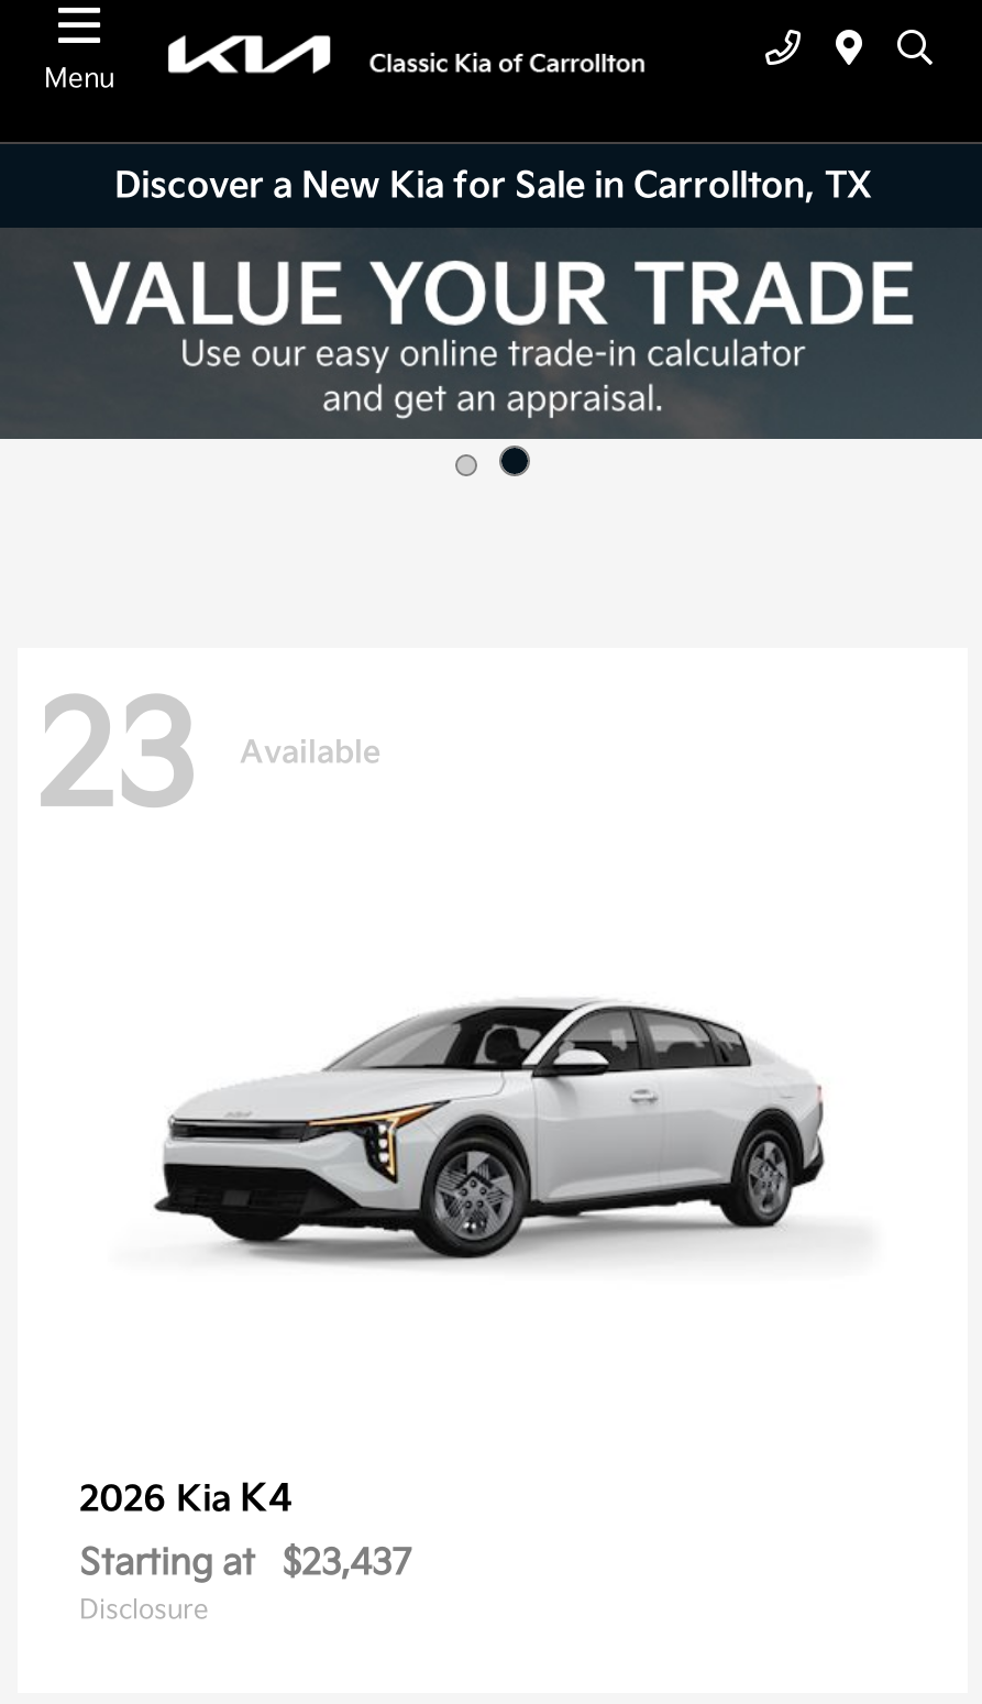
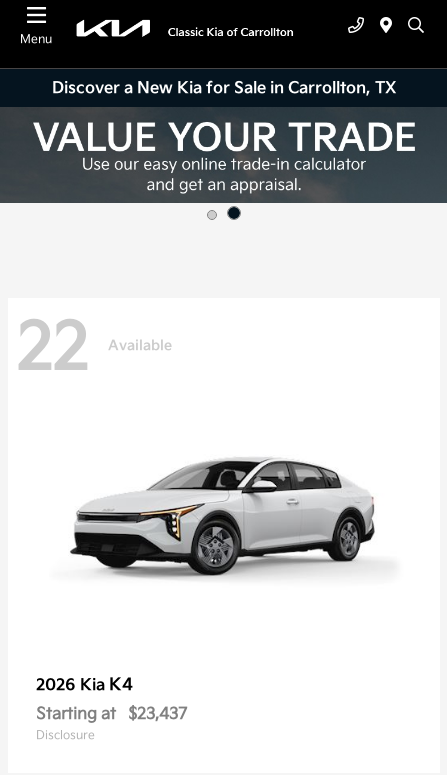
[35,677,380,846] 23 Available -> [16,311,172,388] 22 Available

